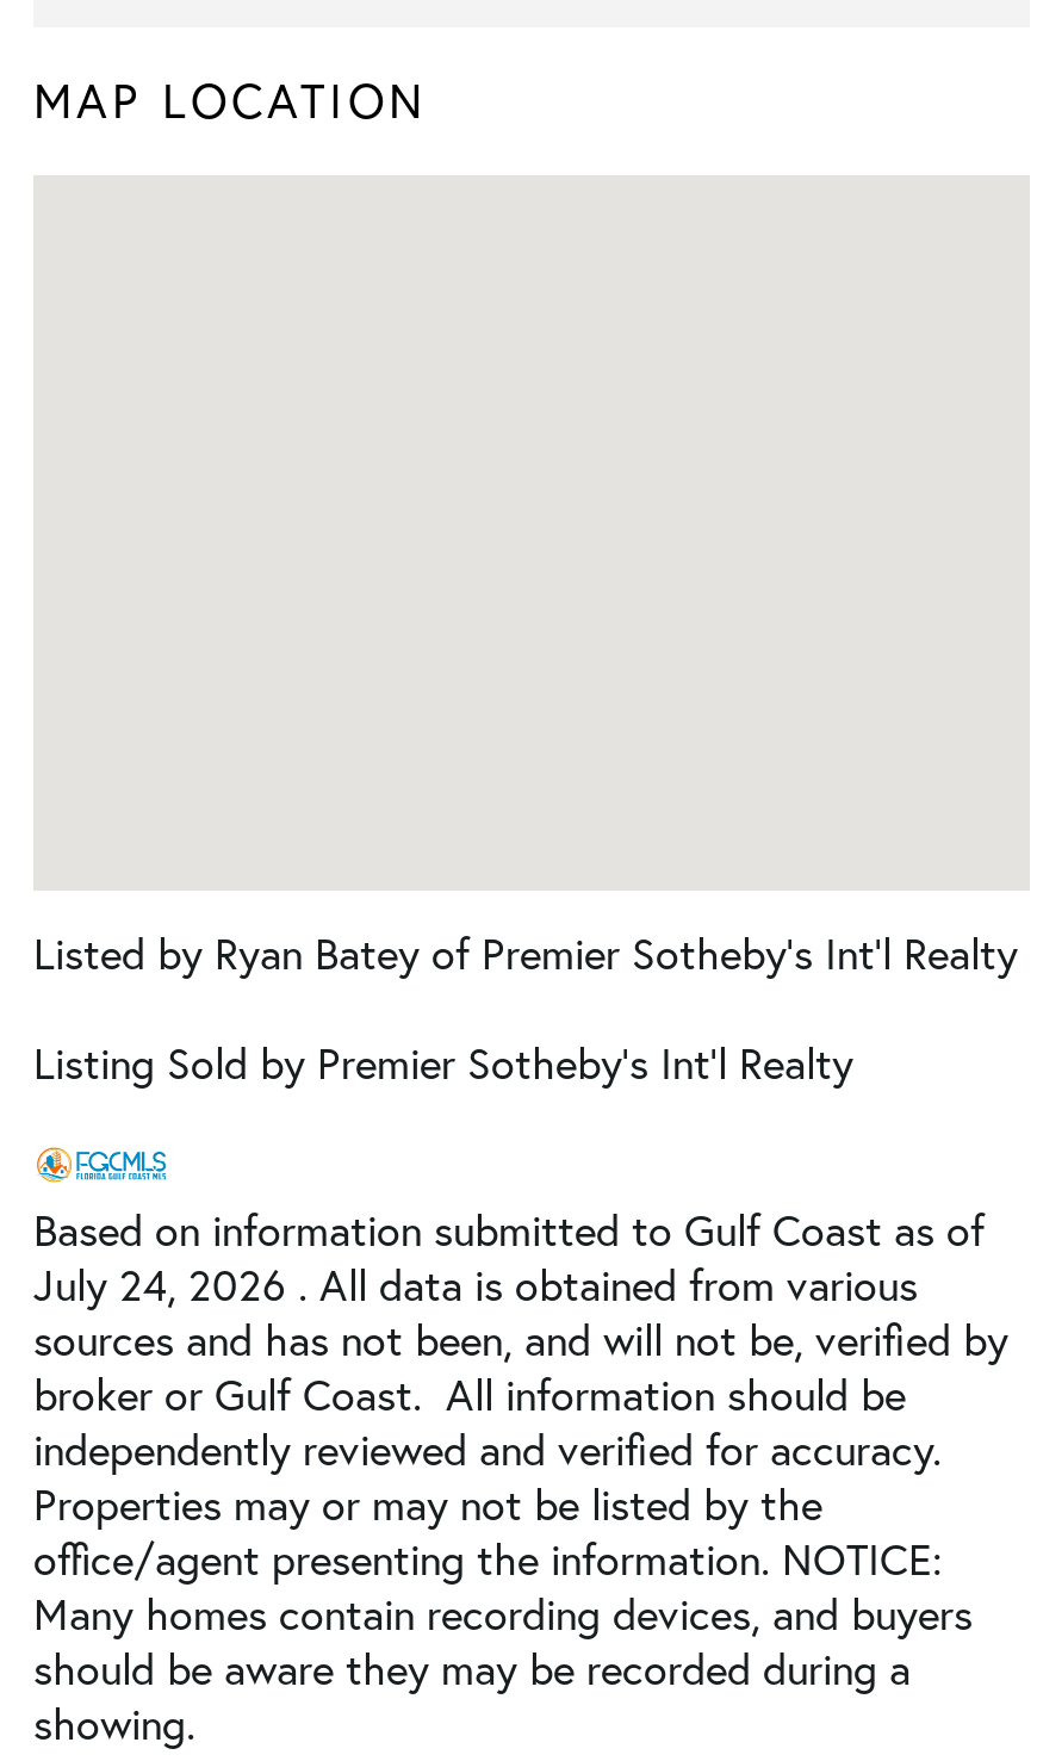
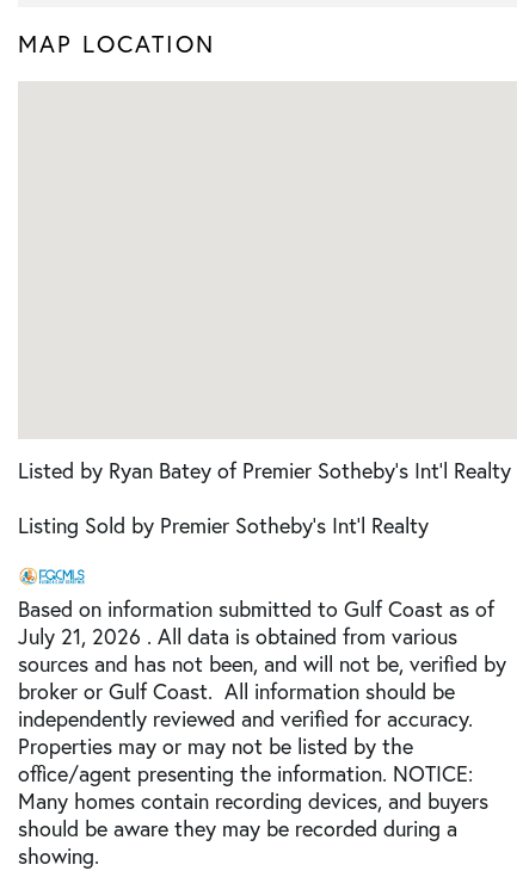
[33,1257,918,1312] July 24, 2026 . All data is obtained from various -> [18,622,457,650] July 21, 2026 . All data is obtained from various

